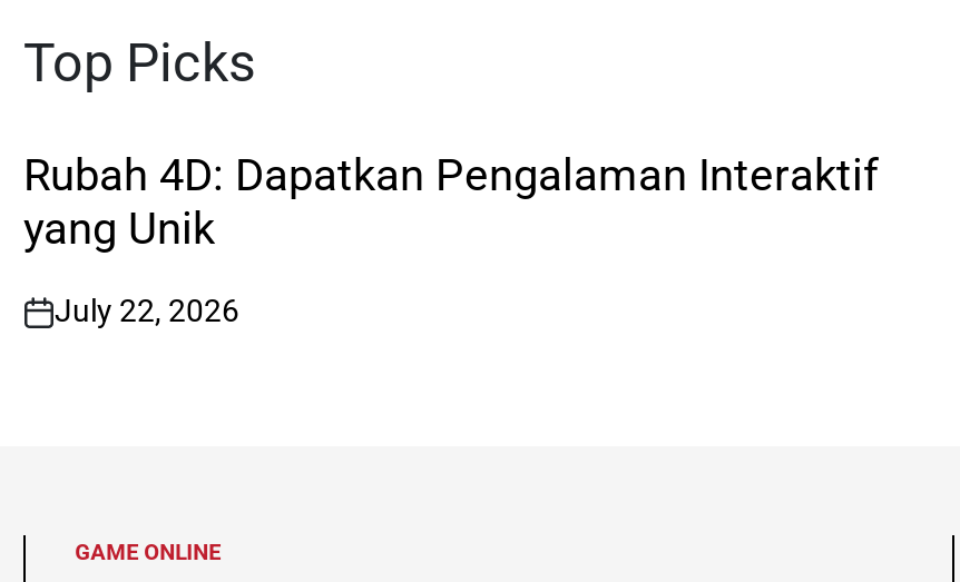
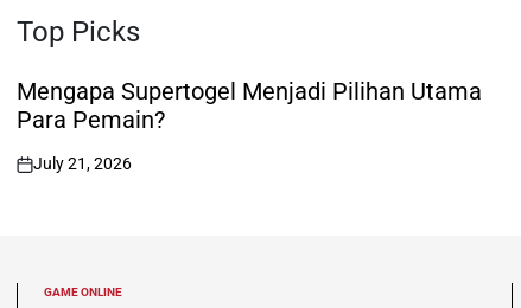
[23,148,879,255] Rubah 4D: Dapatkan Pengalaman Interaktif | yang Unik -> [17,77,482,134] Mengapa Supertogel Menjadi Pilihan Utama | Para Pemain?
[55,293,239,328] July 22, 2026 -> [33,154,132,173] July 21, 2026

